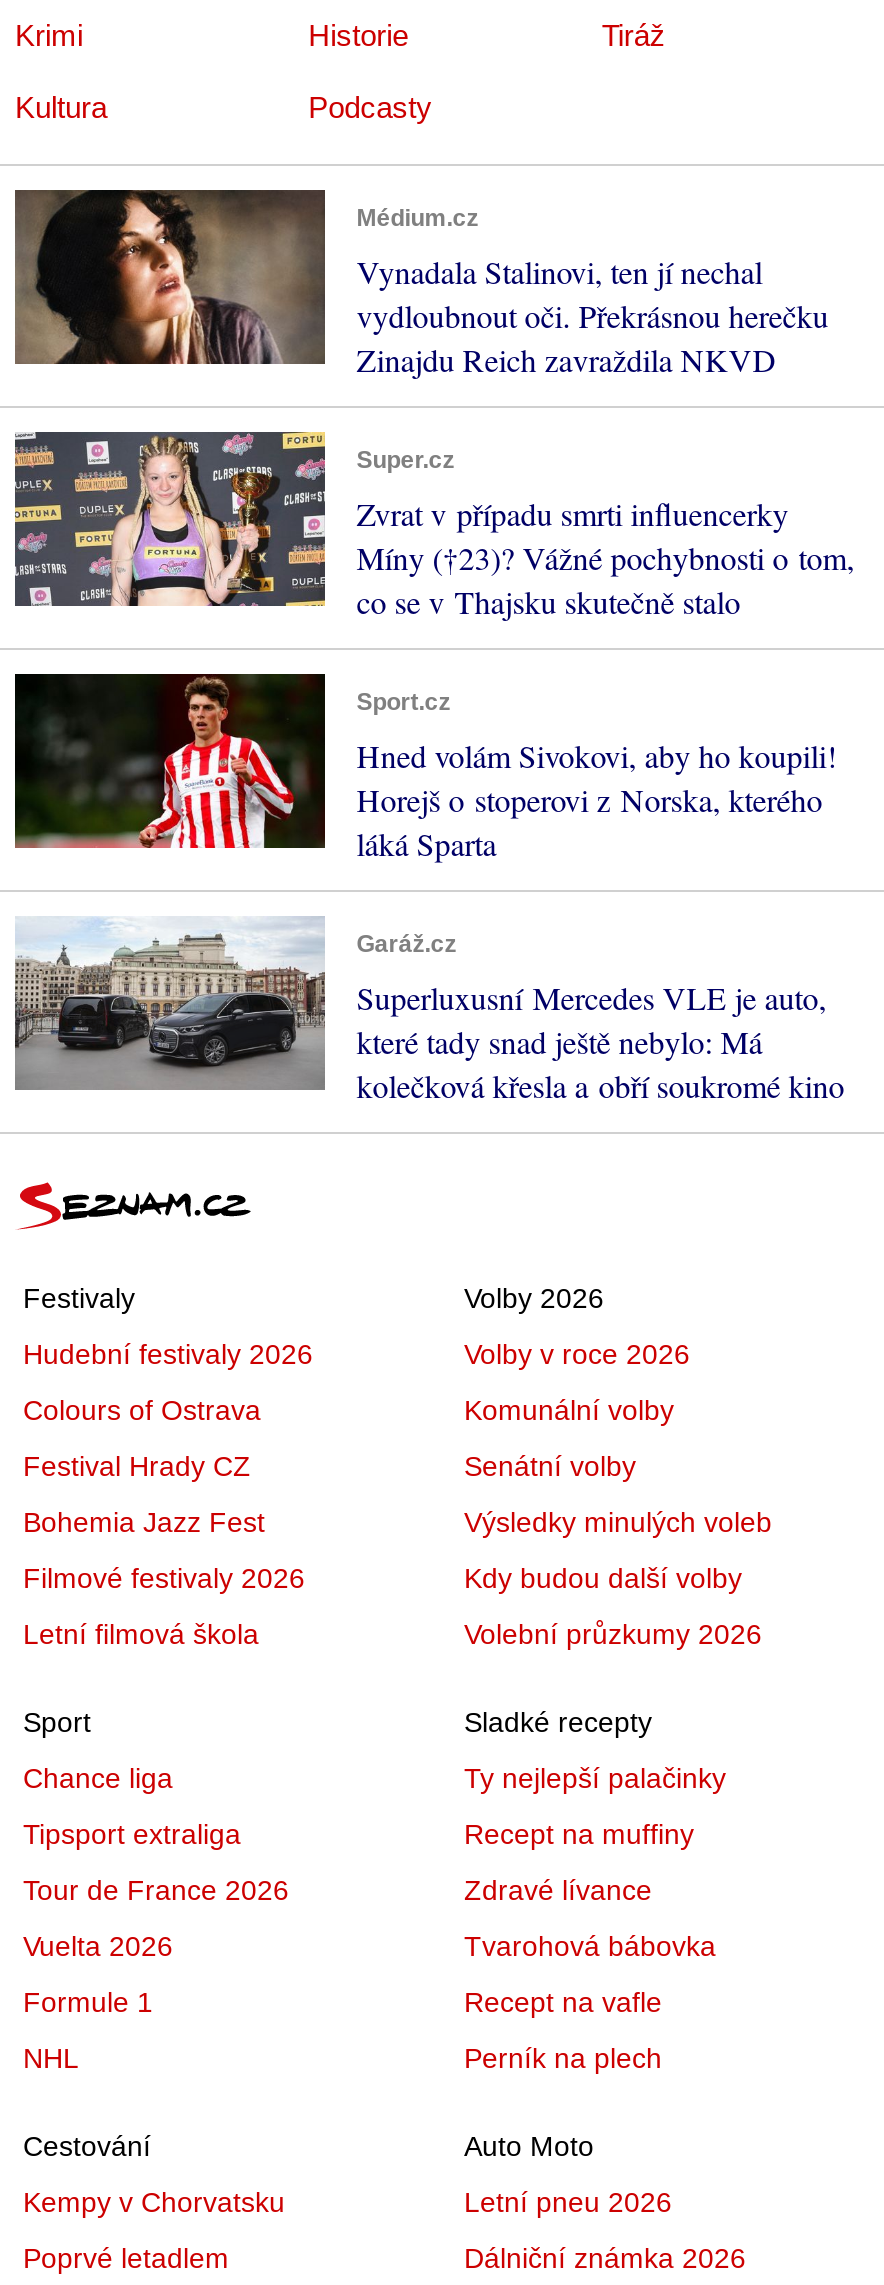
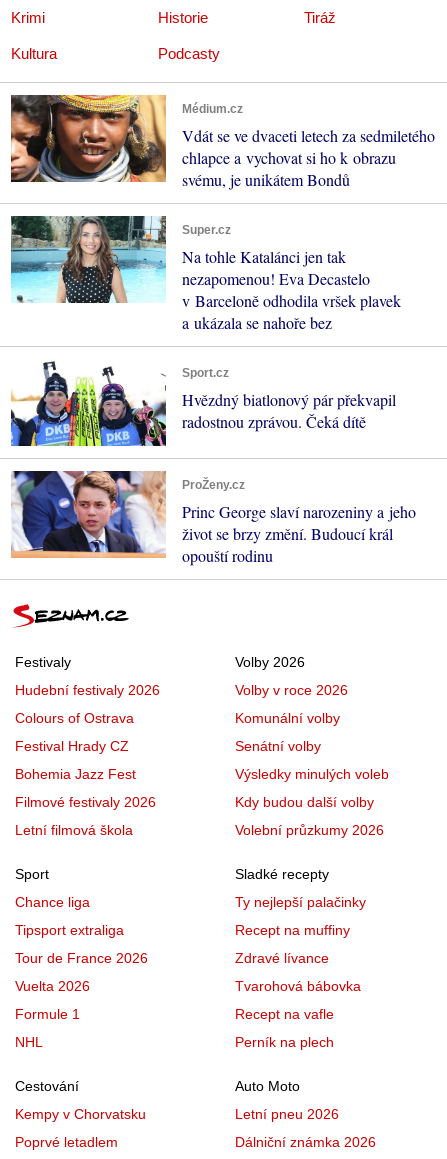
[13,187,828,380] [image] | Vynadala Stalinovi, ten jí nechal | vydloubnout oči. Překrásnou herečku | Zinajdu Reich zavraždila NKVD -> [11,94,435,189] [image] | Vdát se ve dvaceti letech za sedmiletého | chlapce a vychovat si ho k obrazu | svému, je unikátem Bondů
[13,431,854,622] [image] | Zvrat v případu smrti influencerky | Míny (†23)? Vážné pochybnosti o tom, | co se v Thajsku skutečně stalo -> [10,215,401,332] [image] | Na tohle Katalánci jen tak | nezapomenou! Eva Decastelo | v Barceloně odhodila vršek plavek | a ukázala se nahoře bez
[13,671,836,864] [image] | Hned volám Sivokovi, aby ho koupili! | Horejš o stoperovi z Norska, kterého | láká Sparta -> [10,358,396,447] [image] | Hvězdný biatlonový pár překvapil | radostnou zprávou. Čeká dítě
[13,917,844,1106] [image] | Garáž.cz | Superluxusní Mercedes VLE je auto, | které tady snad ještě nebylo: Má | kolečková křesla a obří soukromé kino -> [10,470,416,565] [image] | ProŽeny.cz | Princ George slaví narozeniny a jeho | život se brzy změní. Budoucí král | opouští rodinu

